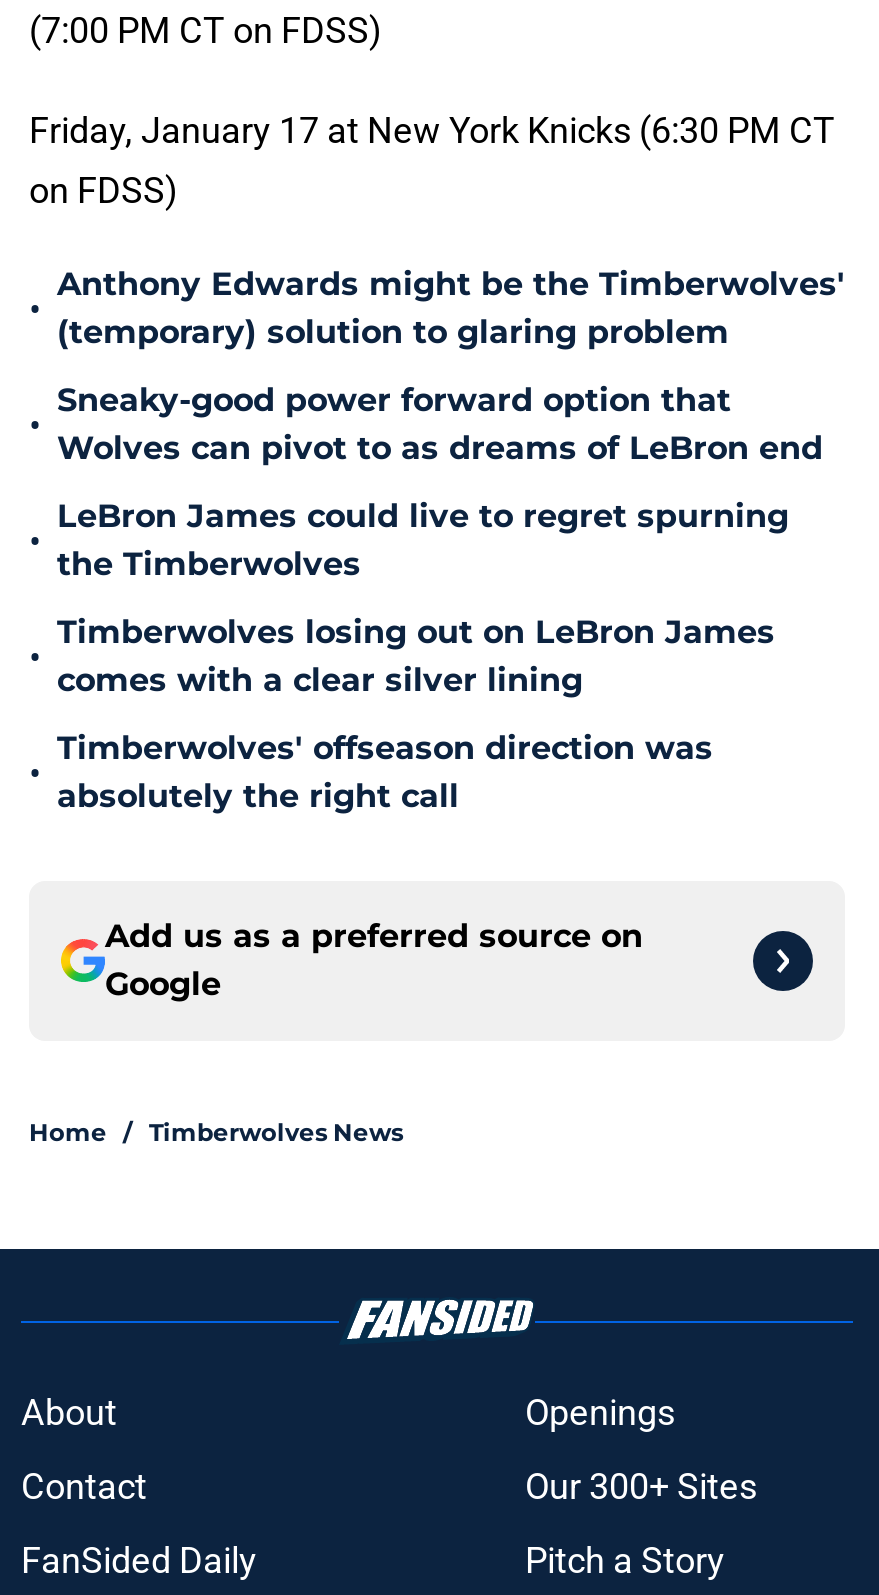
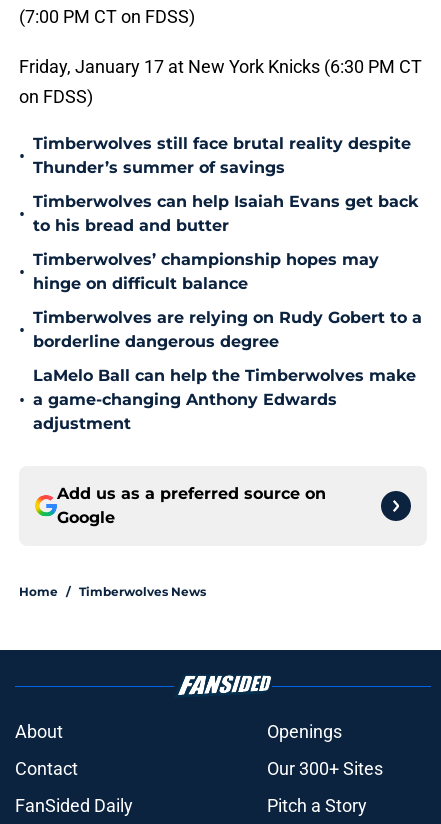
[57,265,845,351] Anthony Edwards might be the Timberwolves' | (temporary) solution to glaring problem -> [33,134,411,177] Timberwolves still face brutal reality despite | Thunder’s summer of savings
[57,381,823,467] Sneaky-good power forward option that | Wolves can pivot to as dreams of LeBron end -> [33,192,418,235] Timberwolves can help Isaiah Evans get back | to his bread and butter
[57,497,789,583] LeBron James could live to regret spurning | the Timberwolves -> [33,250,379,293] Timberwolves’ championship hopes may | hinge on difficult balance
[57,613,775,699] Timberwolves losing out on LeBron James | comes with a clear silver lining -> [33,308,422,351] Timberwolves are relying on Rudy Gobert to a | borderline dangerous degree
[57,729,713,815] Timberwolves' offseason direction was | absolutely the right call -> [33,366,416,433] LaMelo Ball can help the Timberwolves make | a game-changing Anthony Edwards | adjustment

